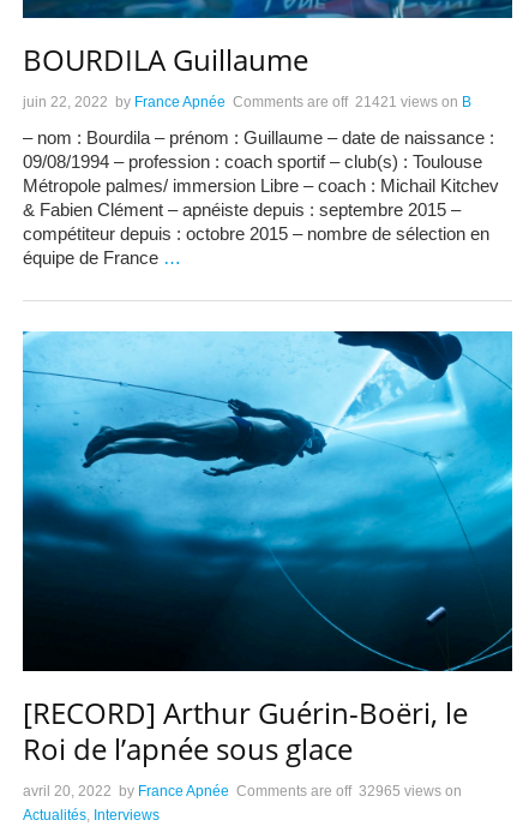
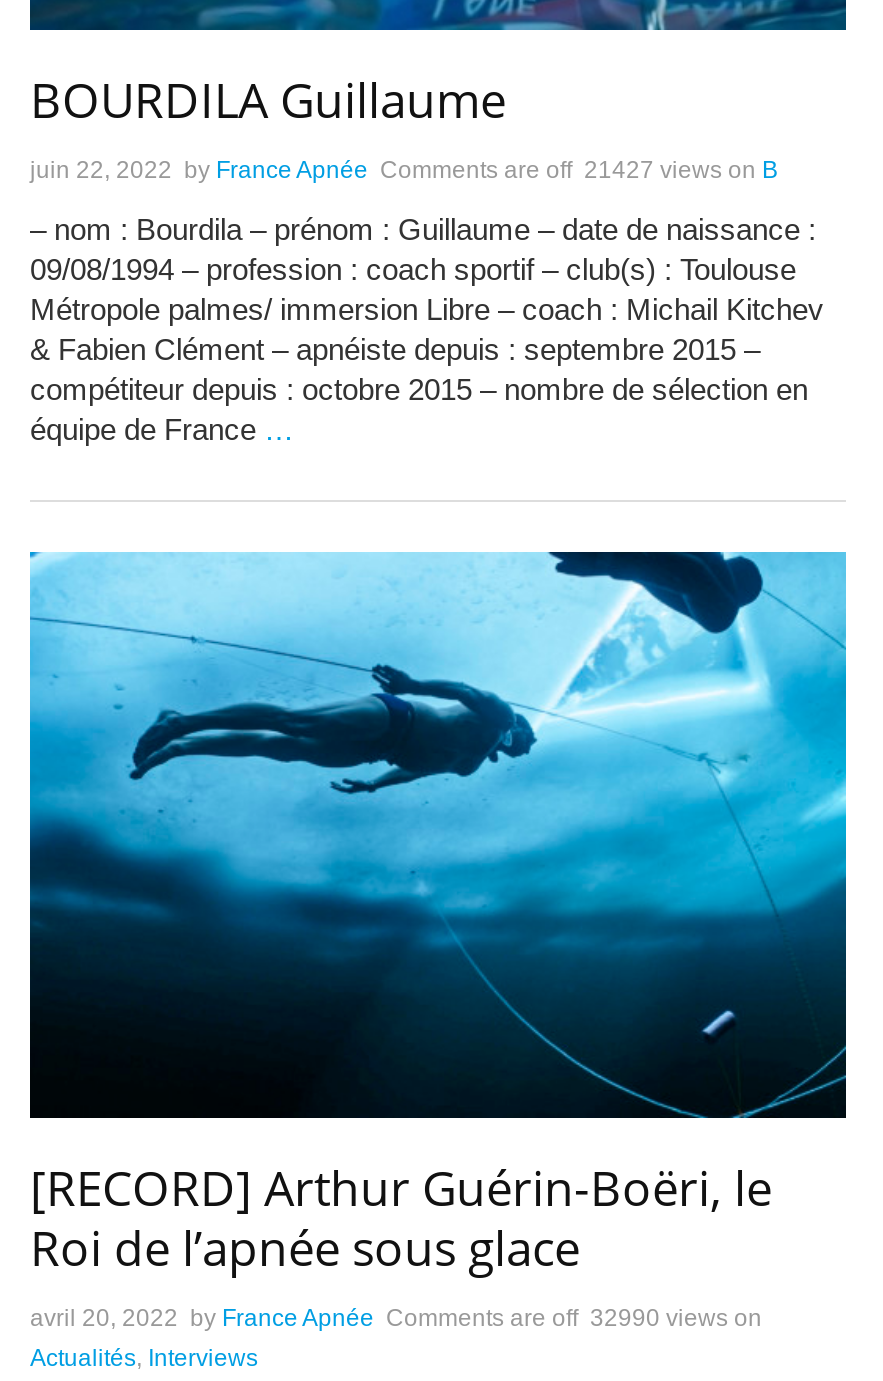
[23,94,471,111] juin 22, 2022 by France Apnée Comments are off 21421 views on B -> [30,156,778,184] juin 22, 2022 by France Apnée Comments are off 21427 views on B
[23,782,462,799] avril 20, 2022 by France Apnée Comments are off 32965 views on -> [30,1303,762,1331] avril 20, 2022 by France Apnée Comments are off 32990 views on

